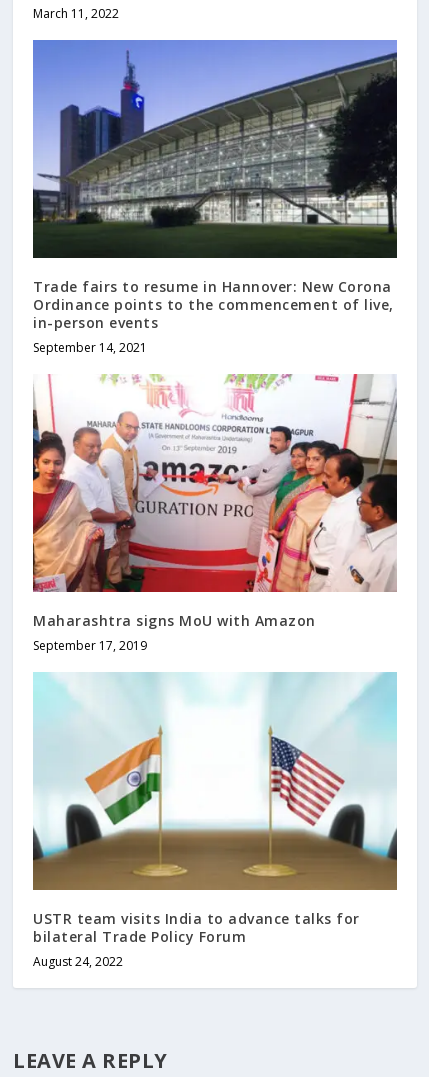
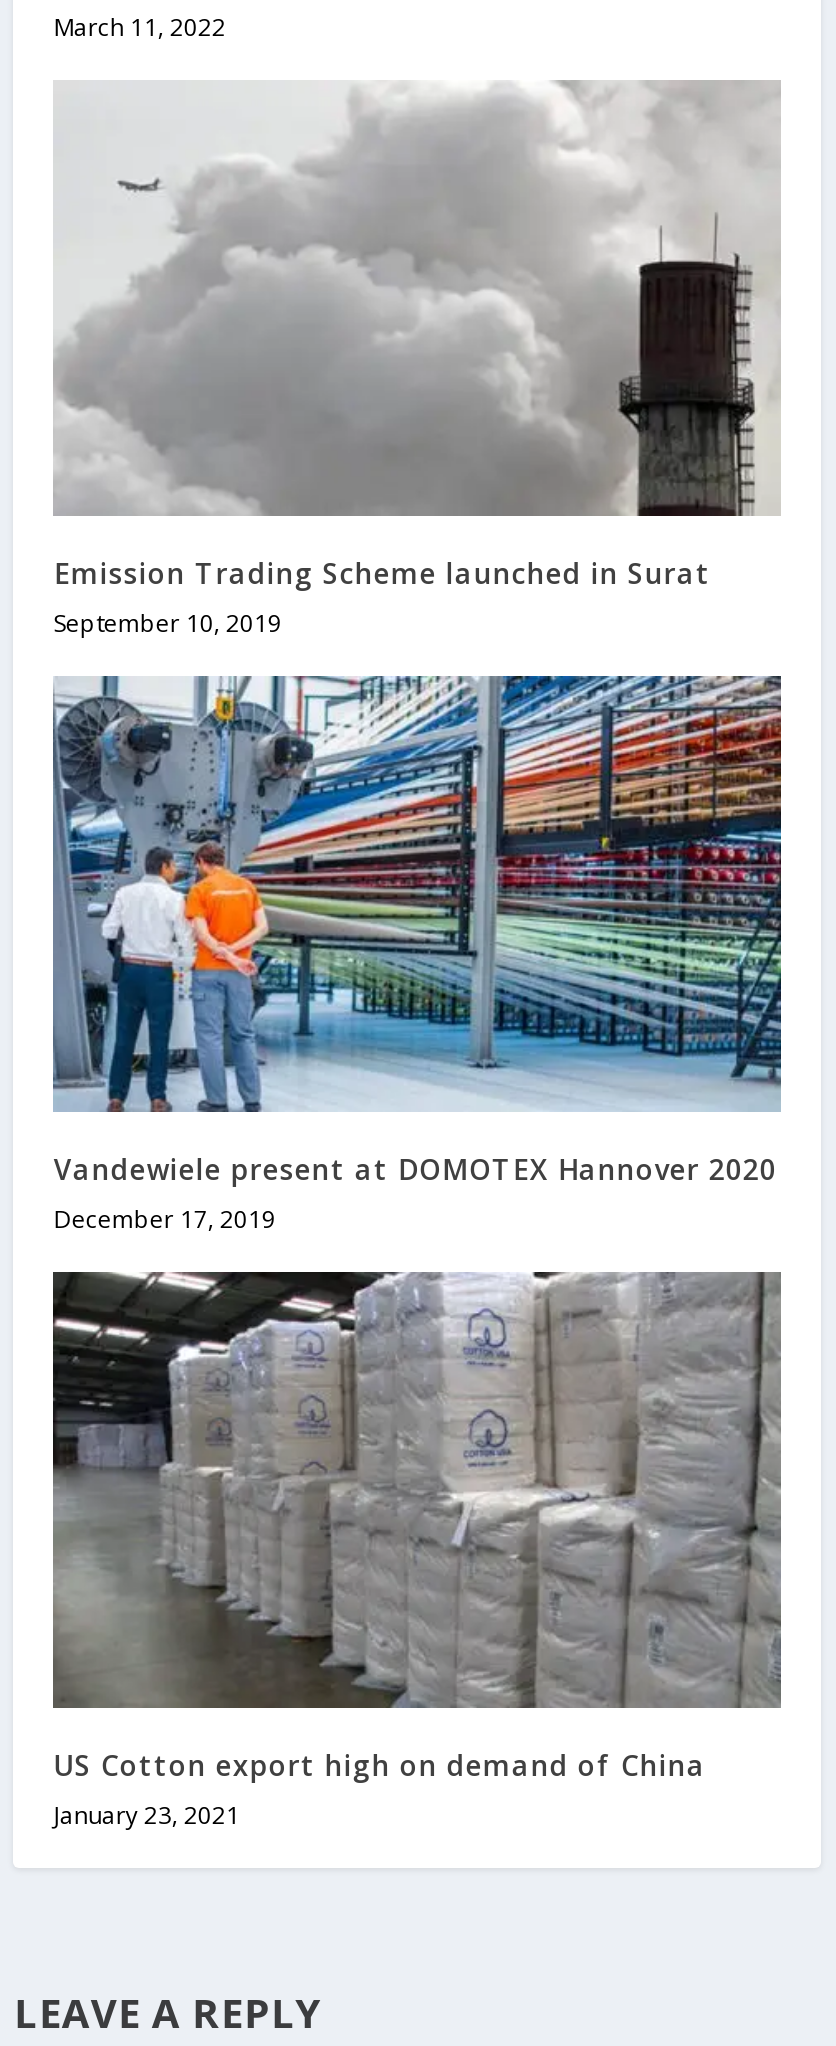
[32,39,398,259] [image] -> [53,80,781,430] [image]
[33,277,394,356] Trade fairs to resume in Hannover: New Corona | Ordinance points to the commencement of live, | in-person events | September 14, 2021 -> [54,554,711,640] Emission Trading Scheme launched in Surat | September 10, 2019
[32,373,397,567] [image] -> [51,674,783,1112] [image]
[33,611,316,654] Maharashtra signs MoU with Amazon | September 17, 2019 -> [54,1149,777,1235] Vandewiele present at DOMOTEX Hannover 2020 | December 17, 2019
[33,671,397,970] [image] | USTR team visits India to advance talks for | bilateral Trade Policy Forum | August 24, 2022 -> [51,1270,783,1831] [image] | US Cotton export high on demand of China | January 23, 2021

